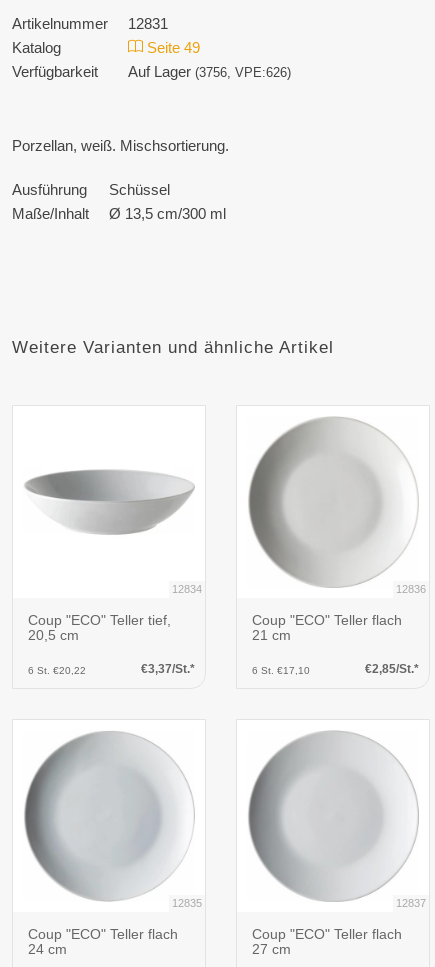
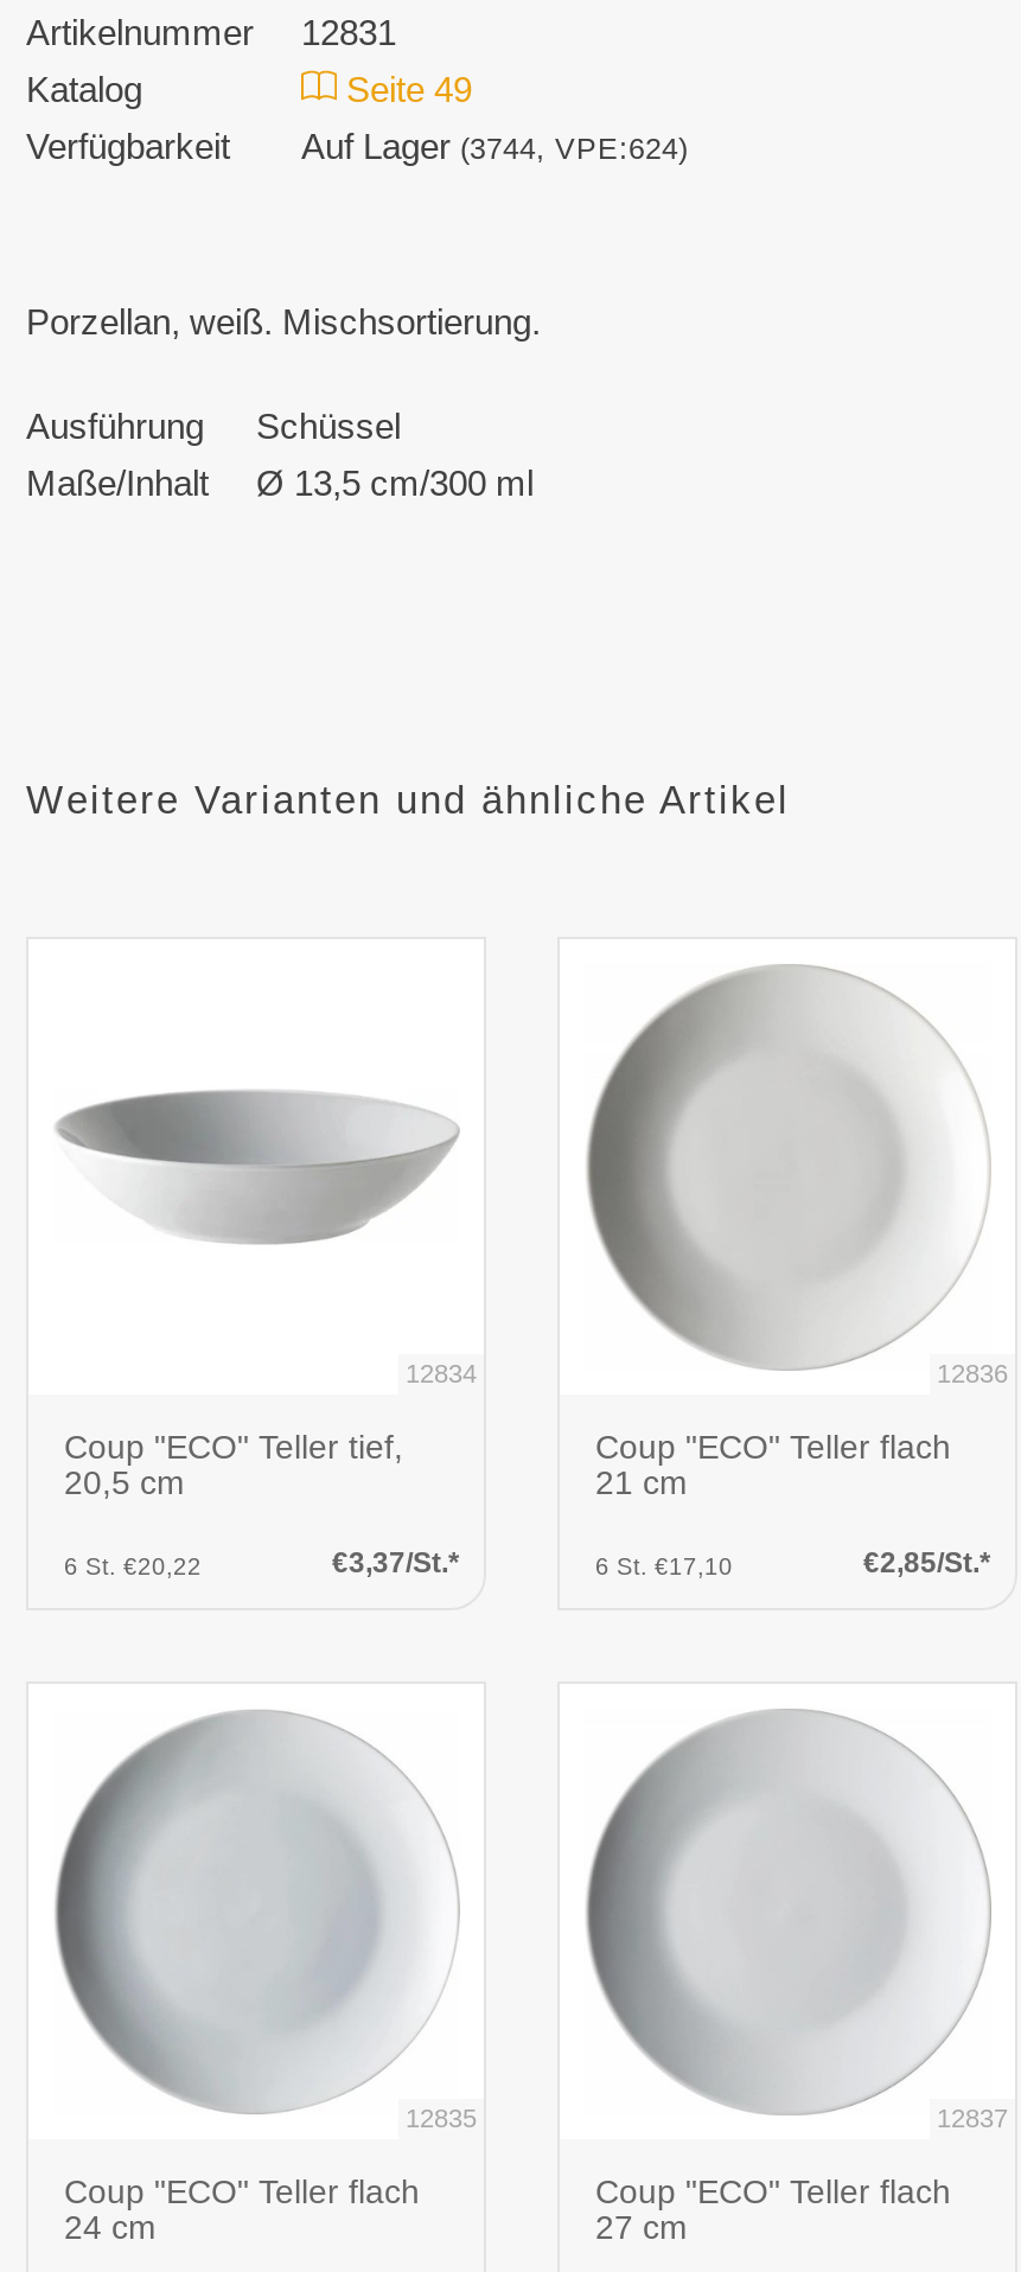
[12,62,291,79] Verfügbarkeit Auf Lager (3756, VPE:626) -> [26,125,688,165] Verfügbarkeit Auf Lager (3744, VPE:624)

